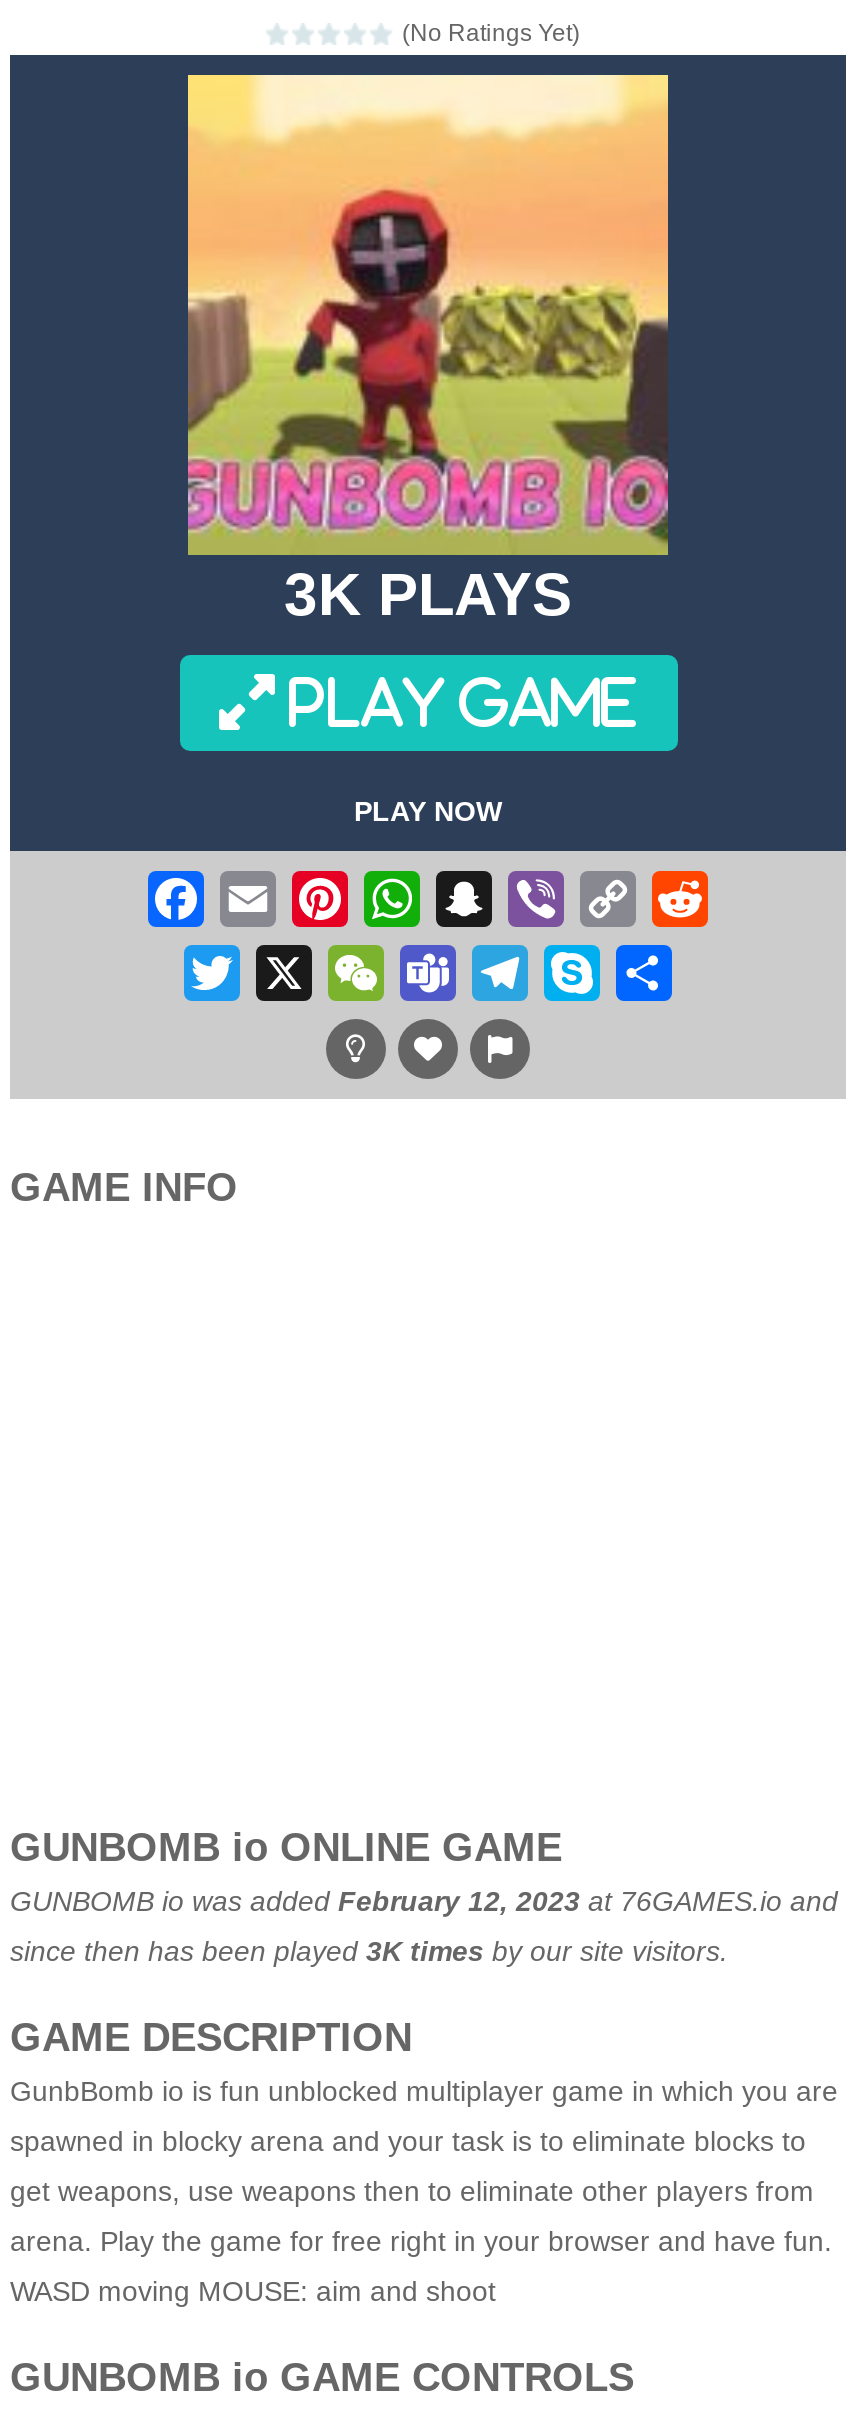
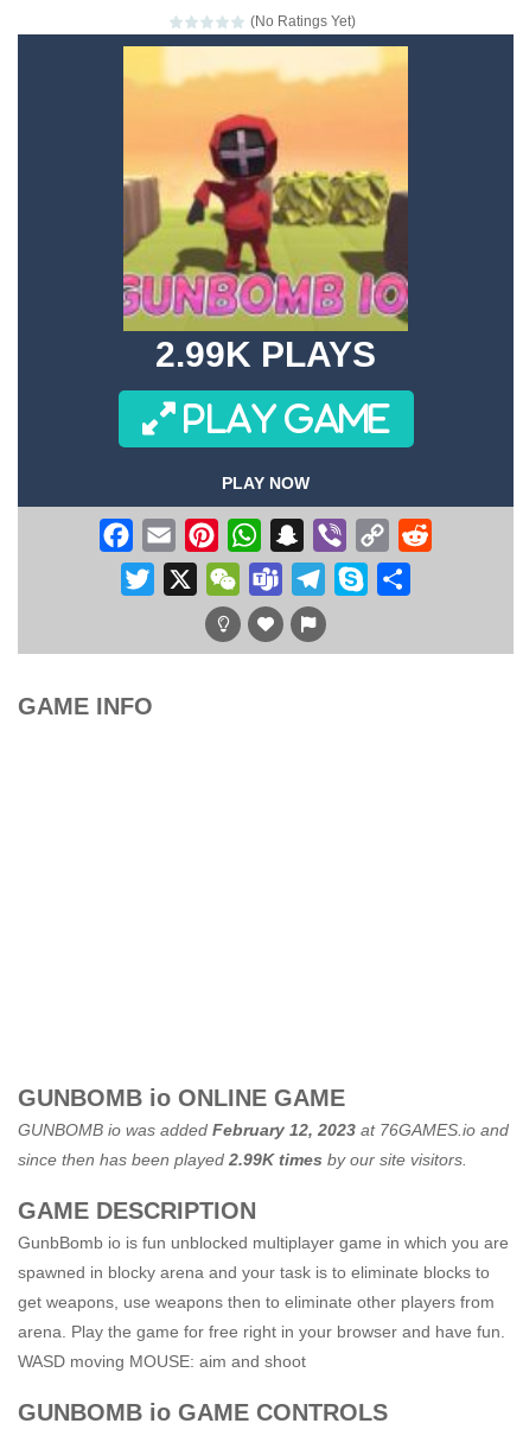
[284,561,572,627] 3K PLAYS -> [155,335,376,374] 2.99K PLAYS
[10,1935,728,1967] since then has been played 3K times by our site visitors. -> [18,1150,467,1169] since then has been played 2.99K times by our site visitors.

